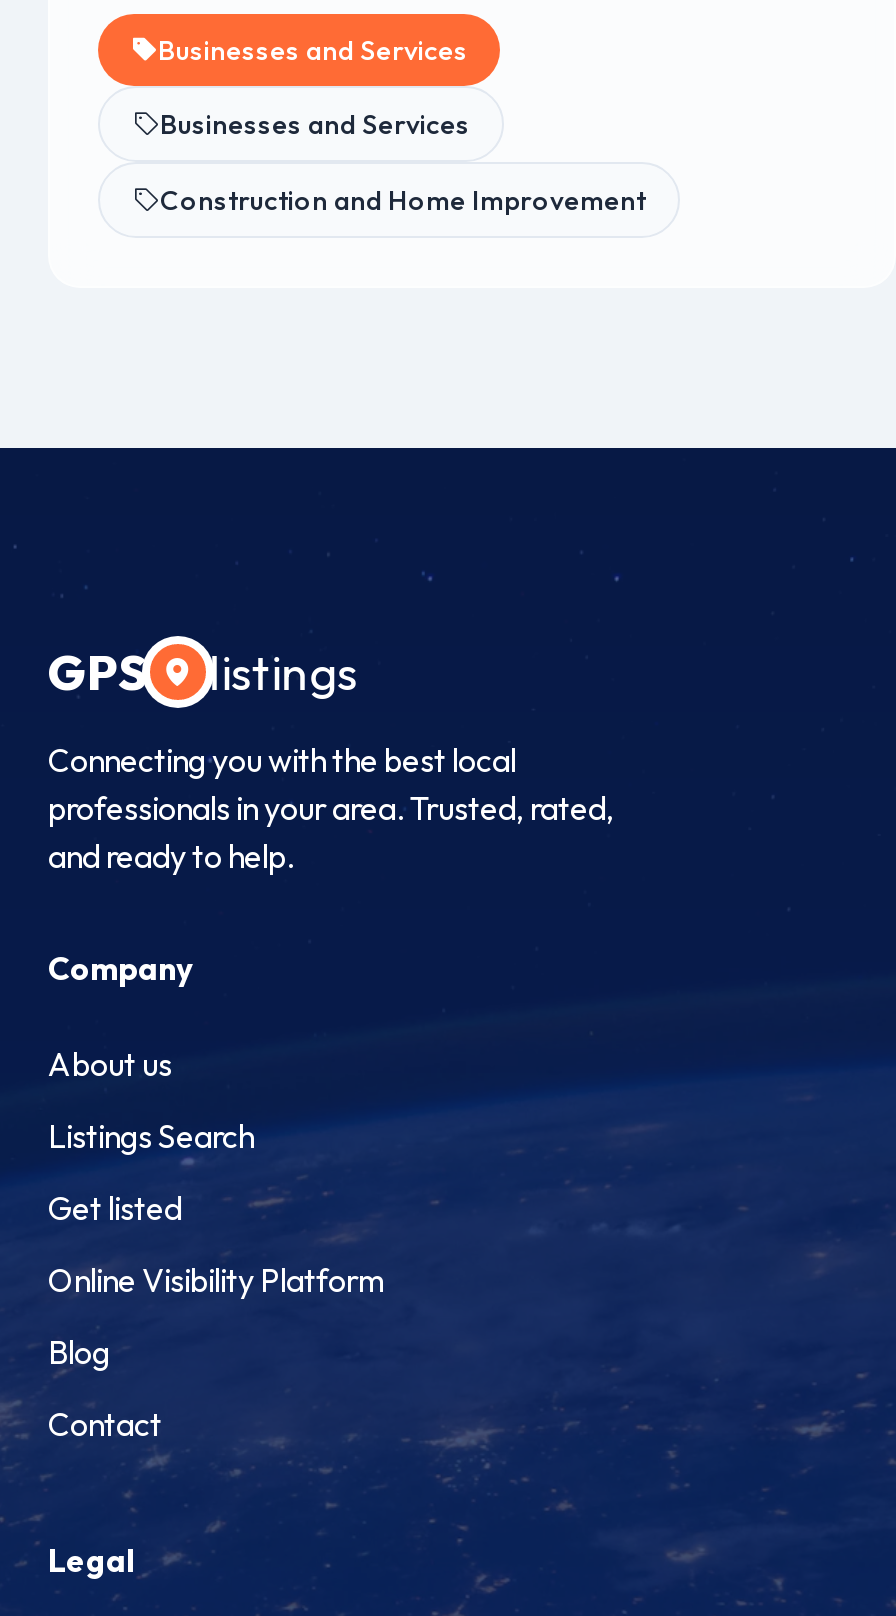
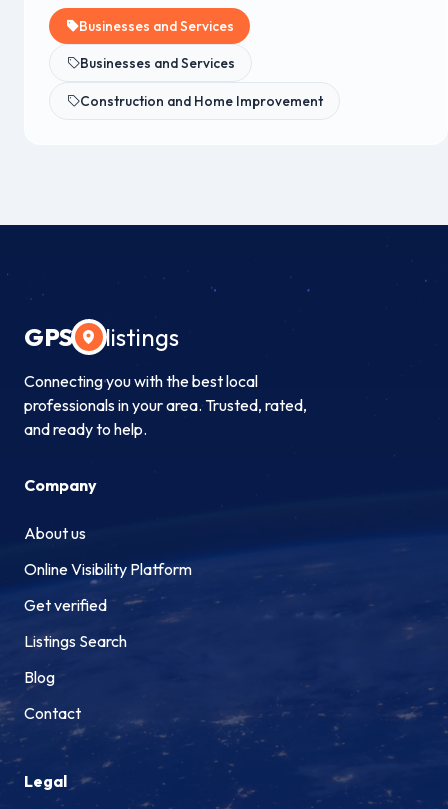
moved [48,1115,254,1155] -> [24,631,127,651]: Listings Search
[48,1187,182,1227] Get listed -> none
moved [48,1259,384,1299] -> [24,559,192,579]: Online Visibility Platform
none -> [24,595,107,615] Get verified

